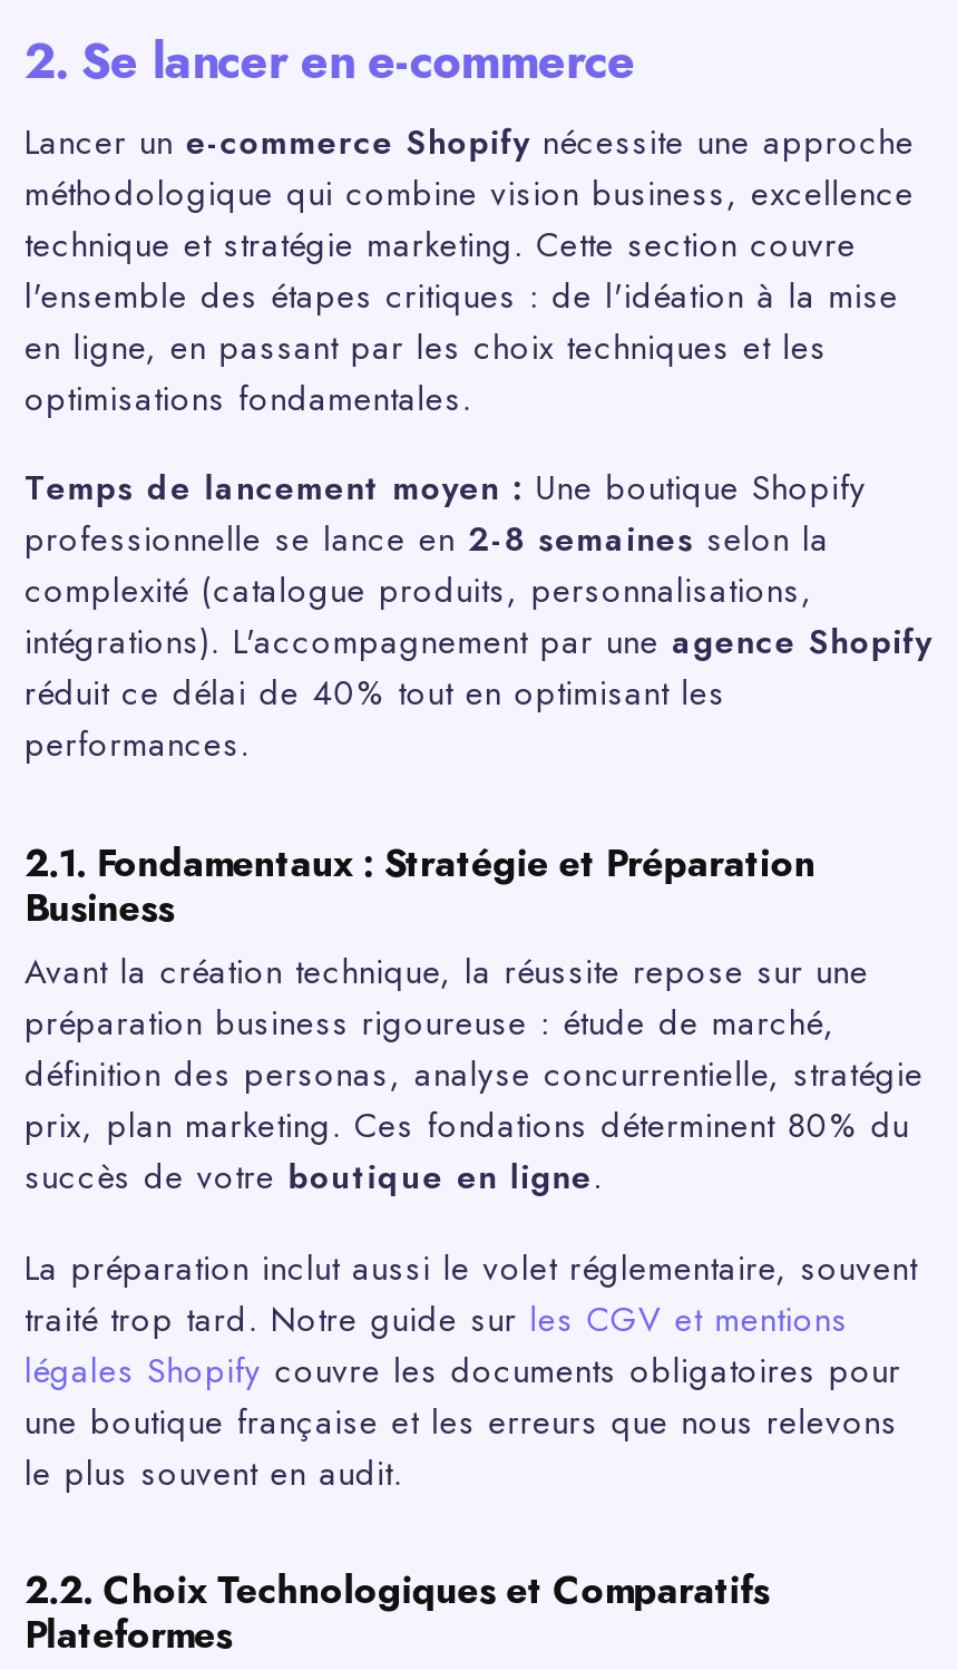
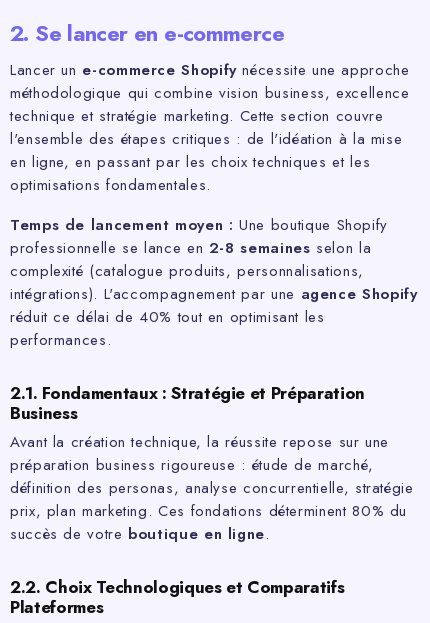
[25,1243,917,1497] La préparation inclut aussi le volet réglementaire, souvent | traité trop tard. Notre guide sur les CGV et mentions | légales Shopify couvre les documents obligatoires pour | une boutique française et les erreurs que nous relevons | le plus souvent en audit. -> none

